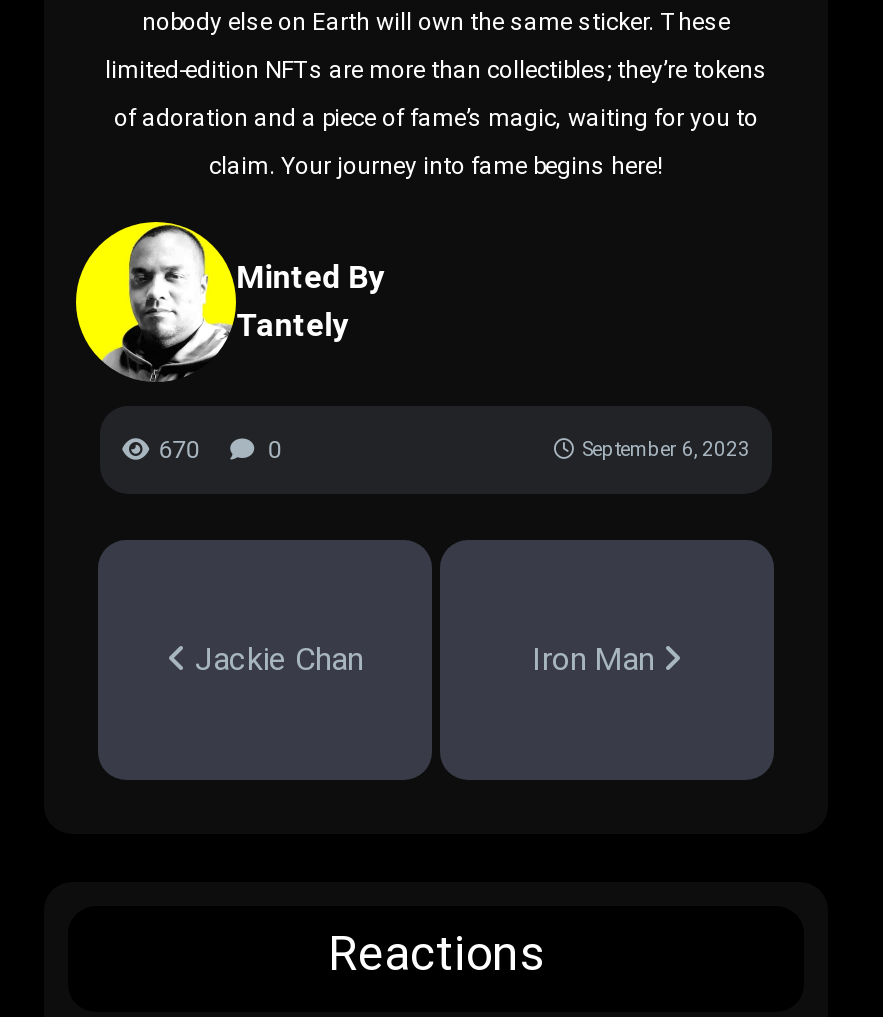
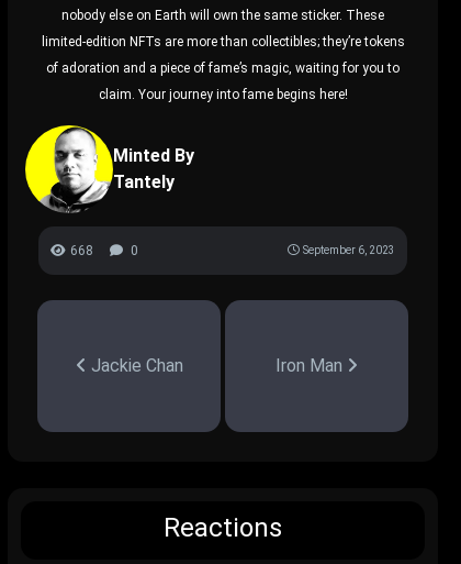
[158,437,200,465] 670 -> [70,244,93,259] 668

